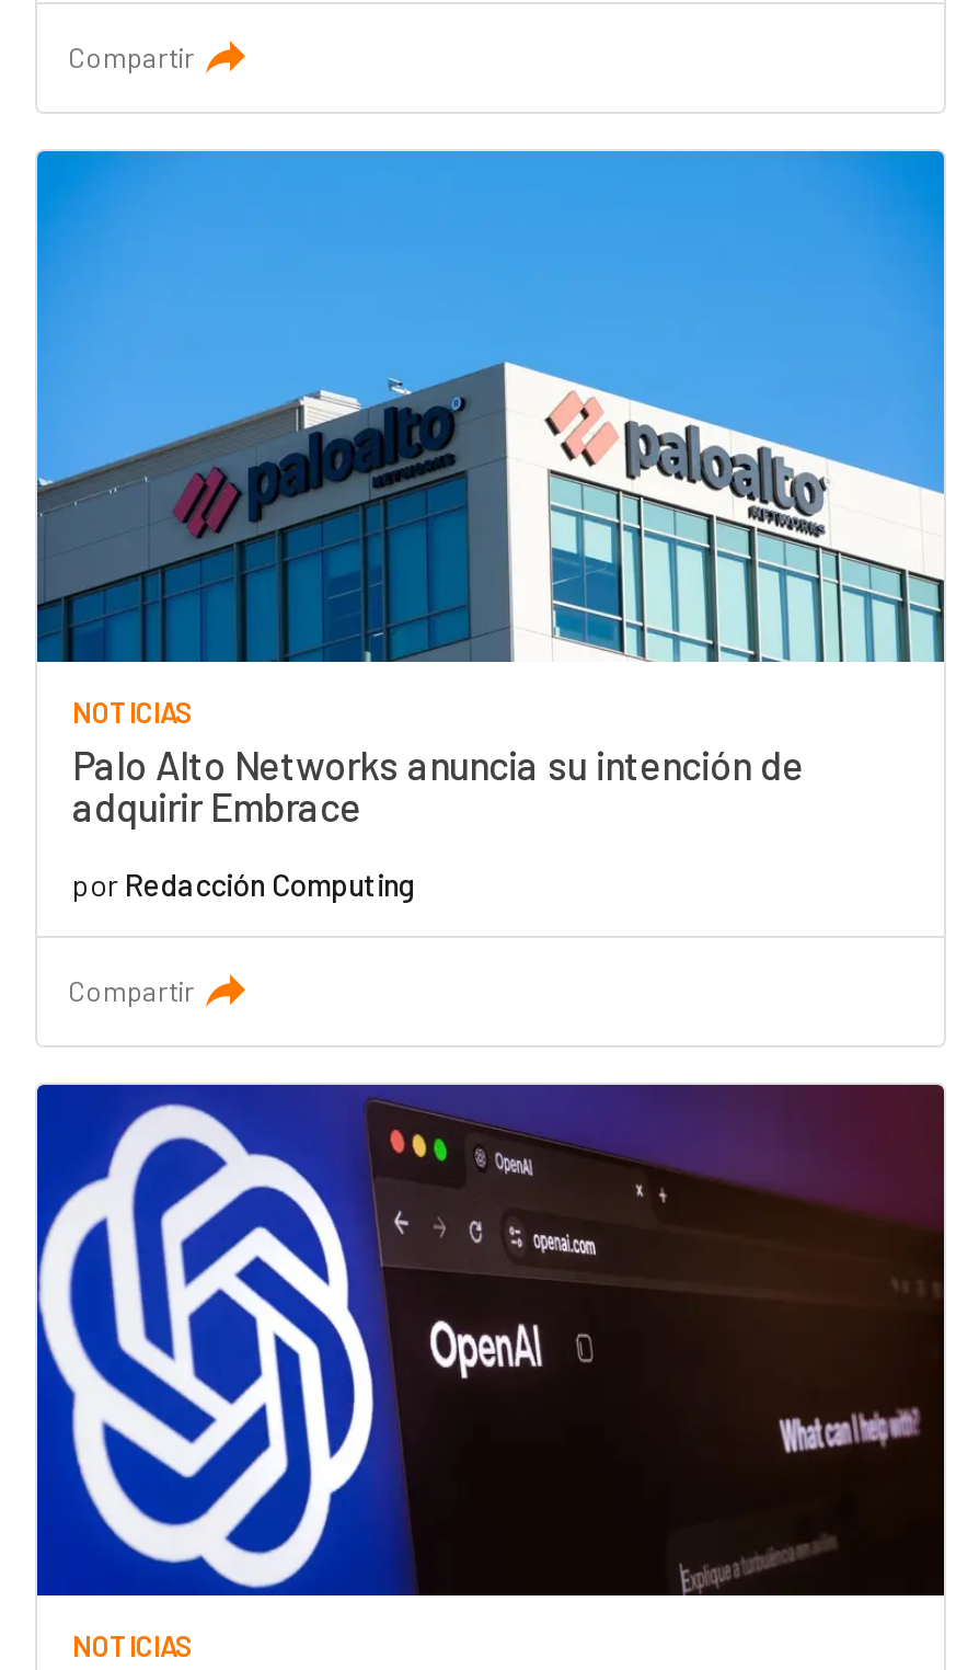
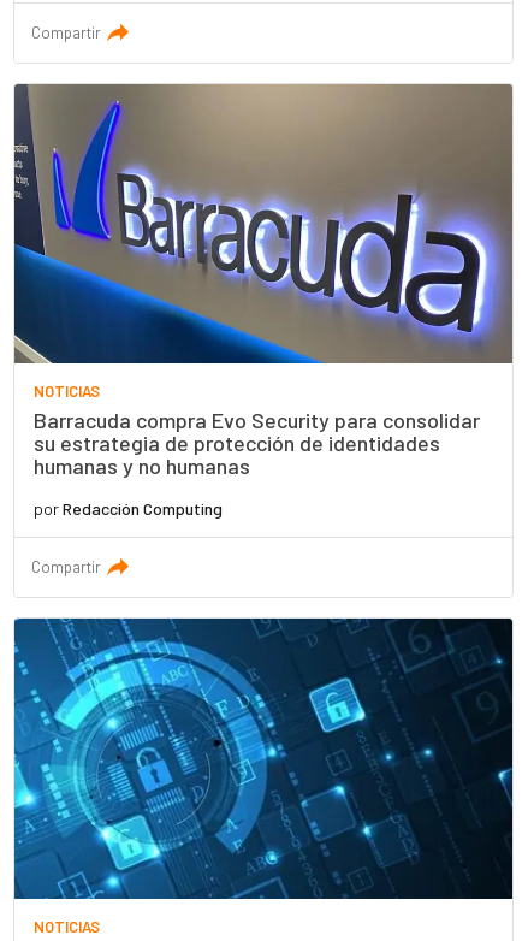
[35,149,946,830] [image] | Palo Alto Networks anuncia su intención de | adquirir Embrace -> [13,83,514,480] [image] | Barracuda compra Evo Security para consolidar | su estrategia de protección de identidades | humanas y no humanas
[35,1085,944,1598] [image] -> [13,619,512,900] [image]

